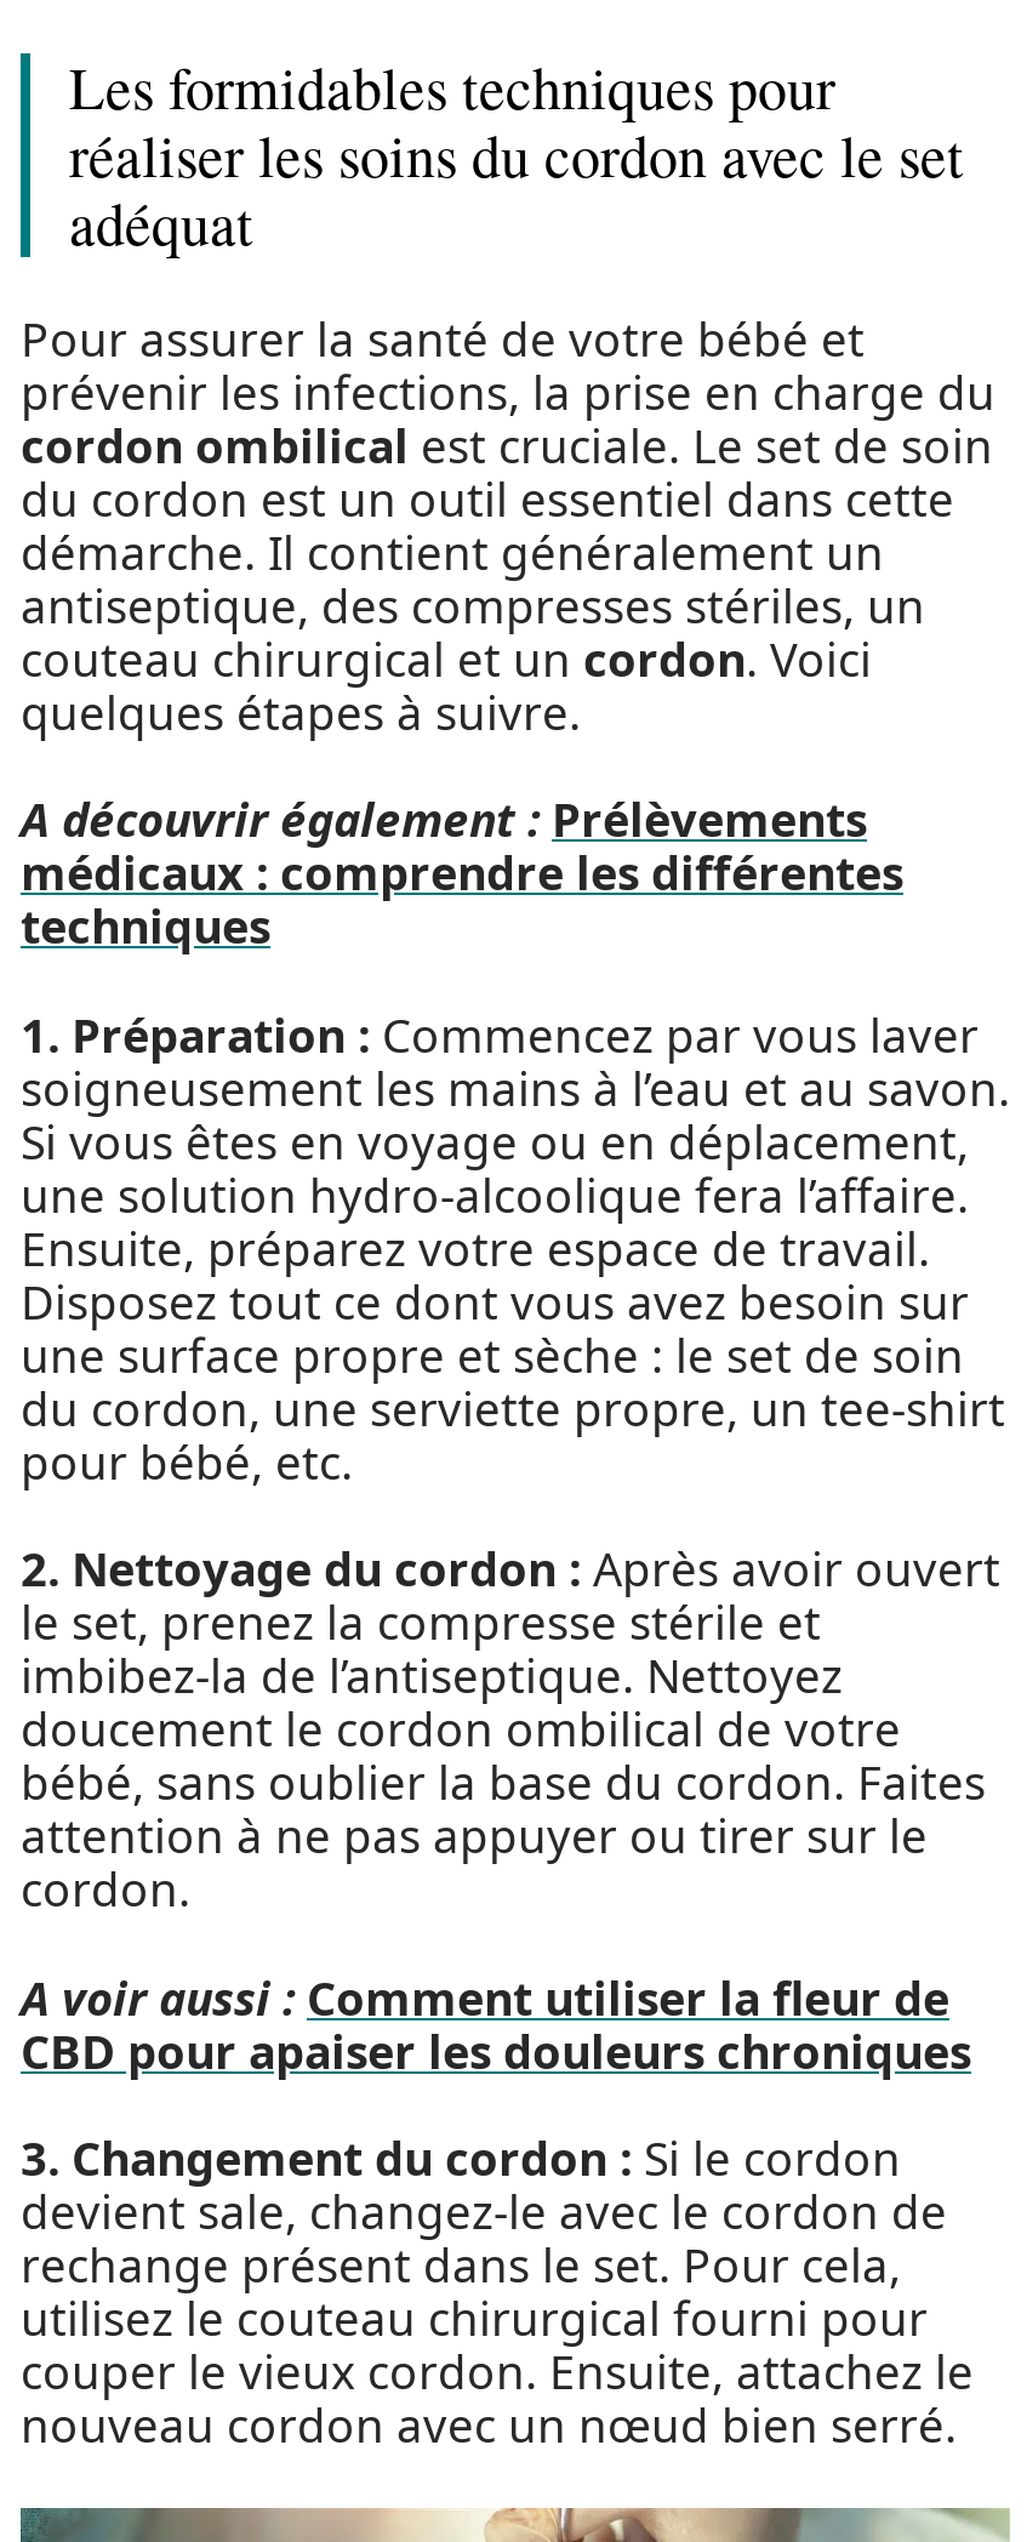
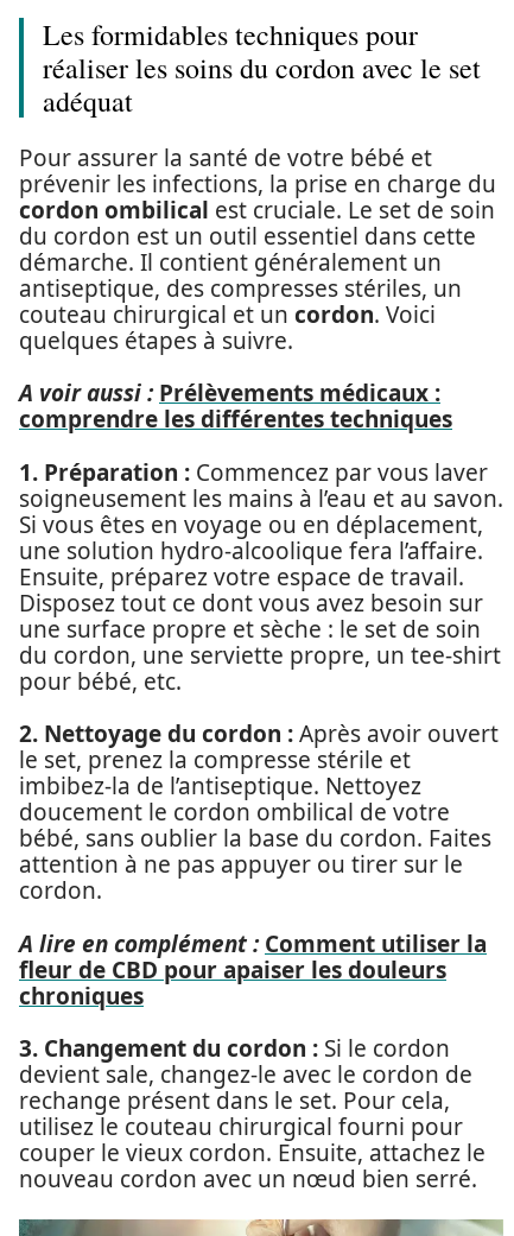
[21,788,903,958] A découvrir également : Prélèvements | médicaux : comprendre les différentes | techniques -> [19,378,452,435] A voir aussi : Prélèvements médicaux : | comprendre les différentes techniques
moved [21,1003,1010,1921] -> [19,457,503,906]: 1. Préparation : Commencez par vous laver | soigneusement les mains à l’eau et au savon. | Si vous êtes en voyage ou en déplacement, | ... | attention à ne pas appuyer ou tirer sur le | cordon.
[21,1966,971,2082] A voir aussi : Comment utiliser la fleur de | CBD pour apaiser les douleurs chroniques -> [19,928,487,1011] A lire en complément : Comment utiliser la | fleur de CBD pour apaiser les douleurs | chroniques

